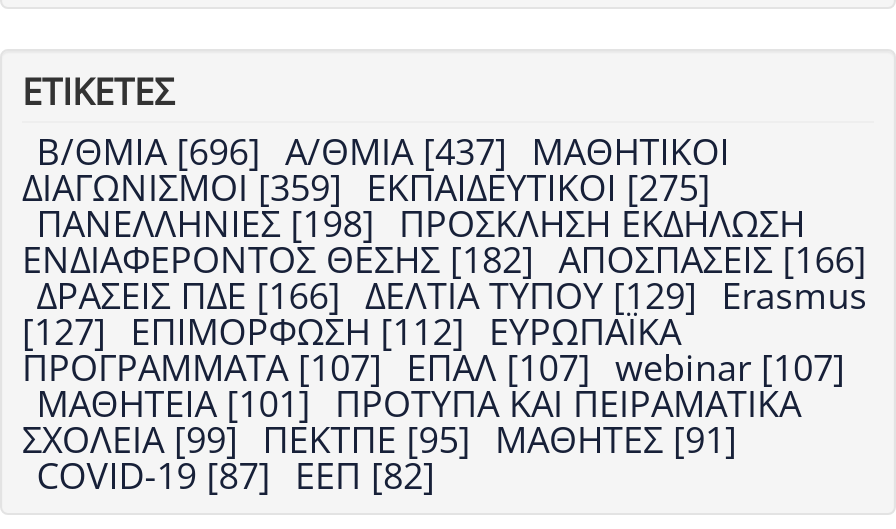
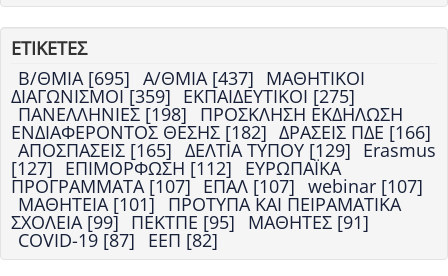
[37,127,730,175] Β/ΘΜΙΑ [696] Α/ΘΜΙΑ [437] ΜΑΘΗΤΙΚΟΙ -> [18,66,365,90] Β/ΘΜΙΑ [695] Α/ΘΜΙΑ [437] ΜΑΘΗΤΙΚΟΙ
[22,235,868,319] ΕΝΔΙΑΦΕΡΟΝΤΟΣ ΘΕΣΗΣ [182] ΑΠΟΣΠΑΣΕΙΣ [166] | ΔΡΑΣΕΙΣ ΠΔΕ [166] ΔΕΛΤΙΑ ΤΥΠΟΥ [129] Erasmus -> [11,120,436,162] ΕΝΔΙΑΦΕΡΟΝΤΟΣ ΘΕΣΗΣ [182] ΔΡΑΣΕΙΣ ΠΔΕ [166] | ΑΠΟΣΠΑΣΕΙΣ [165] ΔΕΛΤΙΑ ΤΥΠΟΥ [129] Erasmus

